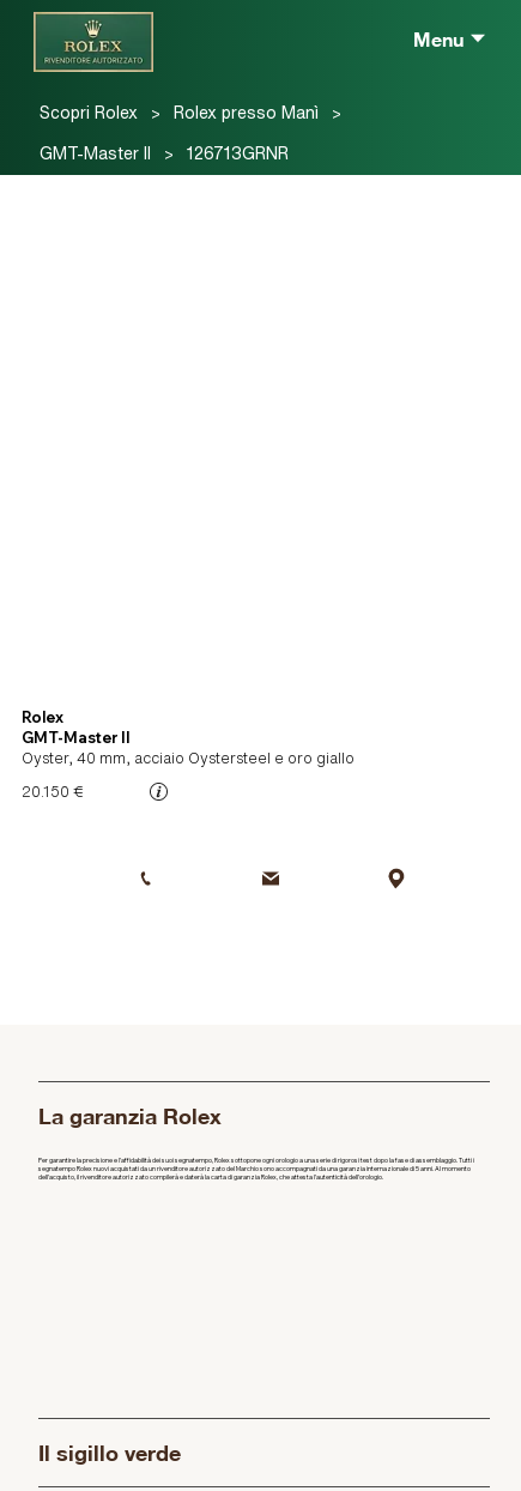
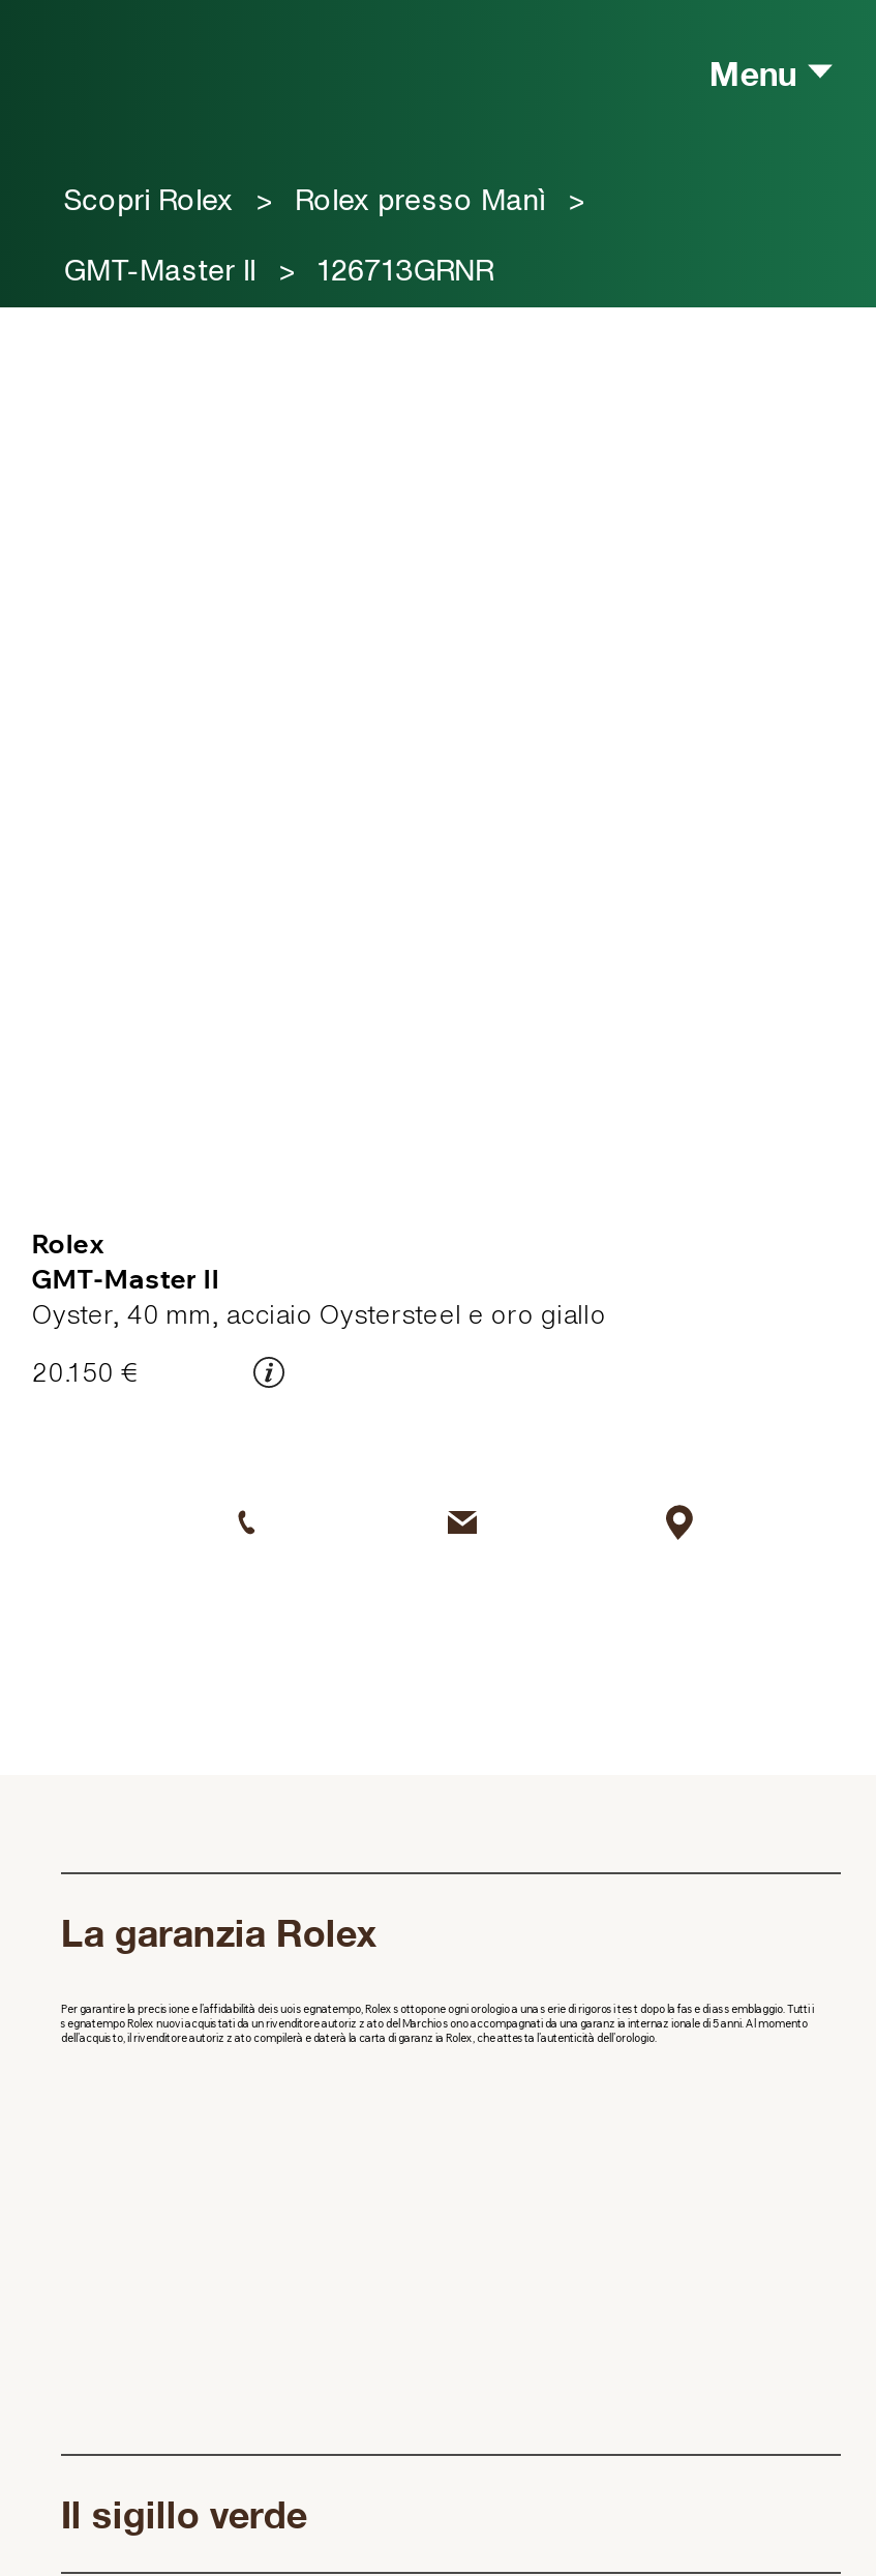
[32,11,155,73] [image] -> none

